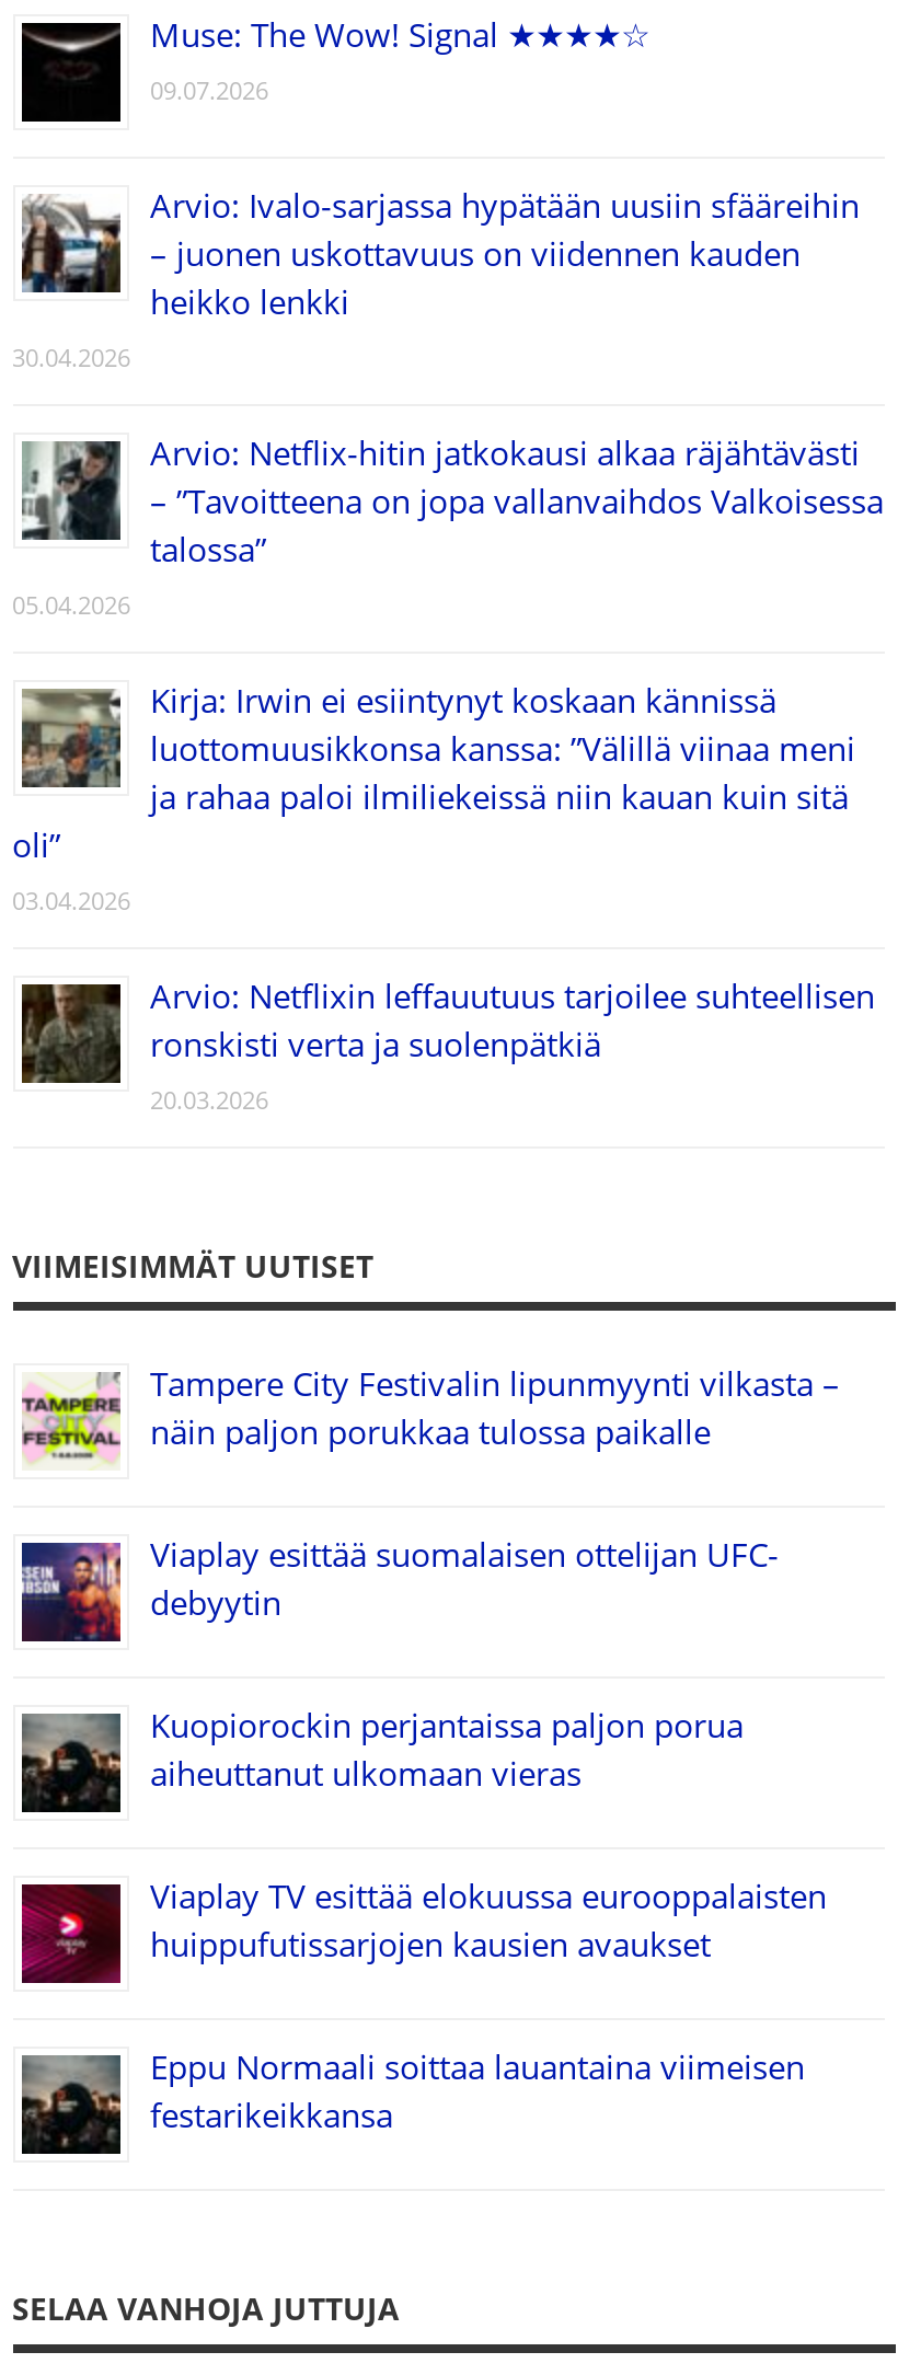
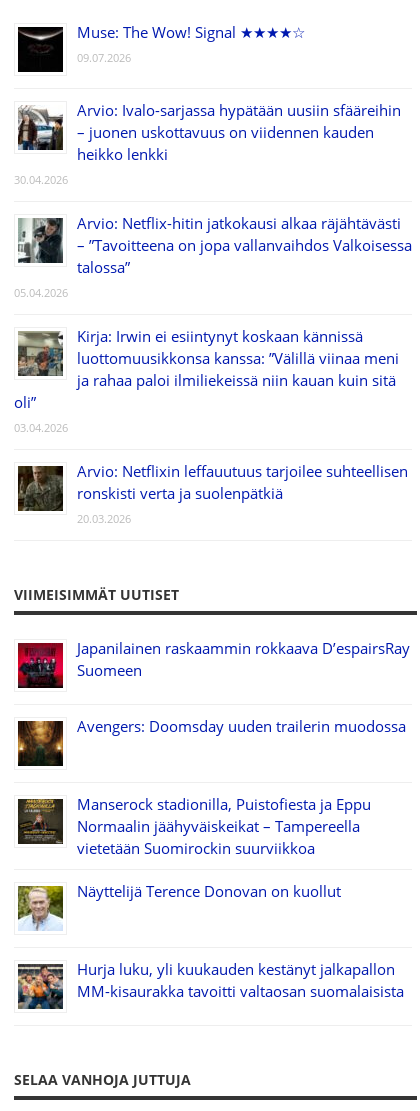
[22,1361,840,1468] [image] | Tampere City Festivalin lipunmyynti vilkasta – | näin paljon porukkaa tulossa paikalle -> [17,638,409,689] [image] | Japanilainen raskaammin rokkaava D’espairsRay | Suomeen
[20,1532,779,1641] [image] | Viaplay esittää suomalaisen ottelijan UFC- | debyytin -> [17,716,405,766] [image] | Avengers: Doomsday uuden trailerin muodossa
[22,1703,744,1812] [image] | Kuopiorockin perjantaissa paljon porua | aiheuttanut ulkomaan vieras -> [19,794,370,858] [image] | Manserock stadionilla, Puistofiesta ja Eppu | Normaalin jäähyväiskeikat – Tampereella | vietetään Suomirockin suurviikkoa
[20,1874,827,1985] [image] | Viaplay TV esittää elokuussa eurooppalaisten | huippufutissarjojen kausien avaukset -> [17,881,340,931] [image] | Näyttelijä Terence Donovan on kuollut
[22,2045,805,2156] [image] | Eppu Normaali soittaa lauantaina viimeisen | festarikeikkansa -> [17,959,403,1010] [image] | Hurja luku, yli kuukauden kestänyt jalkapallon | MM-kisaurakka tavoitti valtaosan suomalaisista

